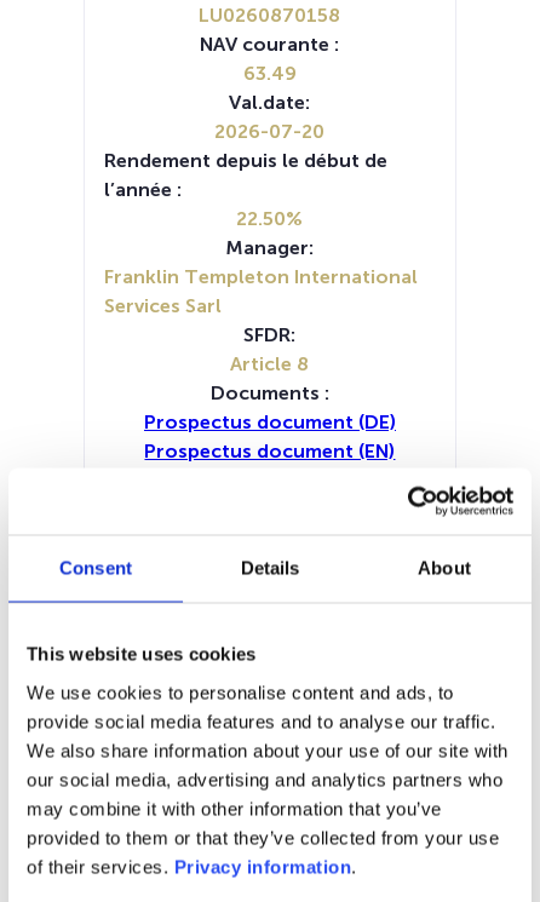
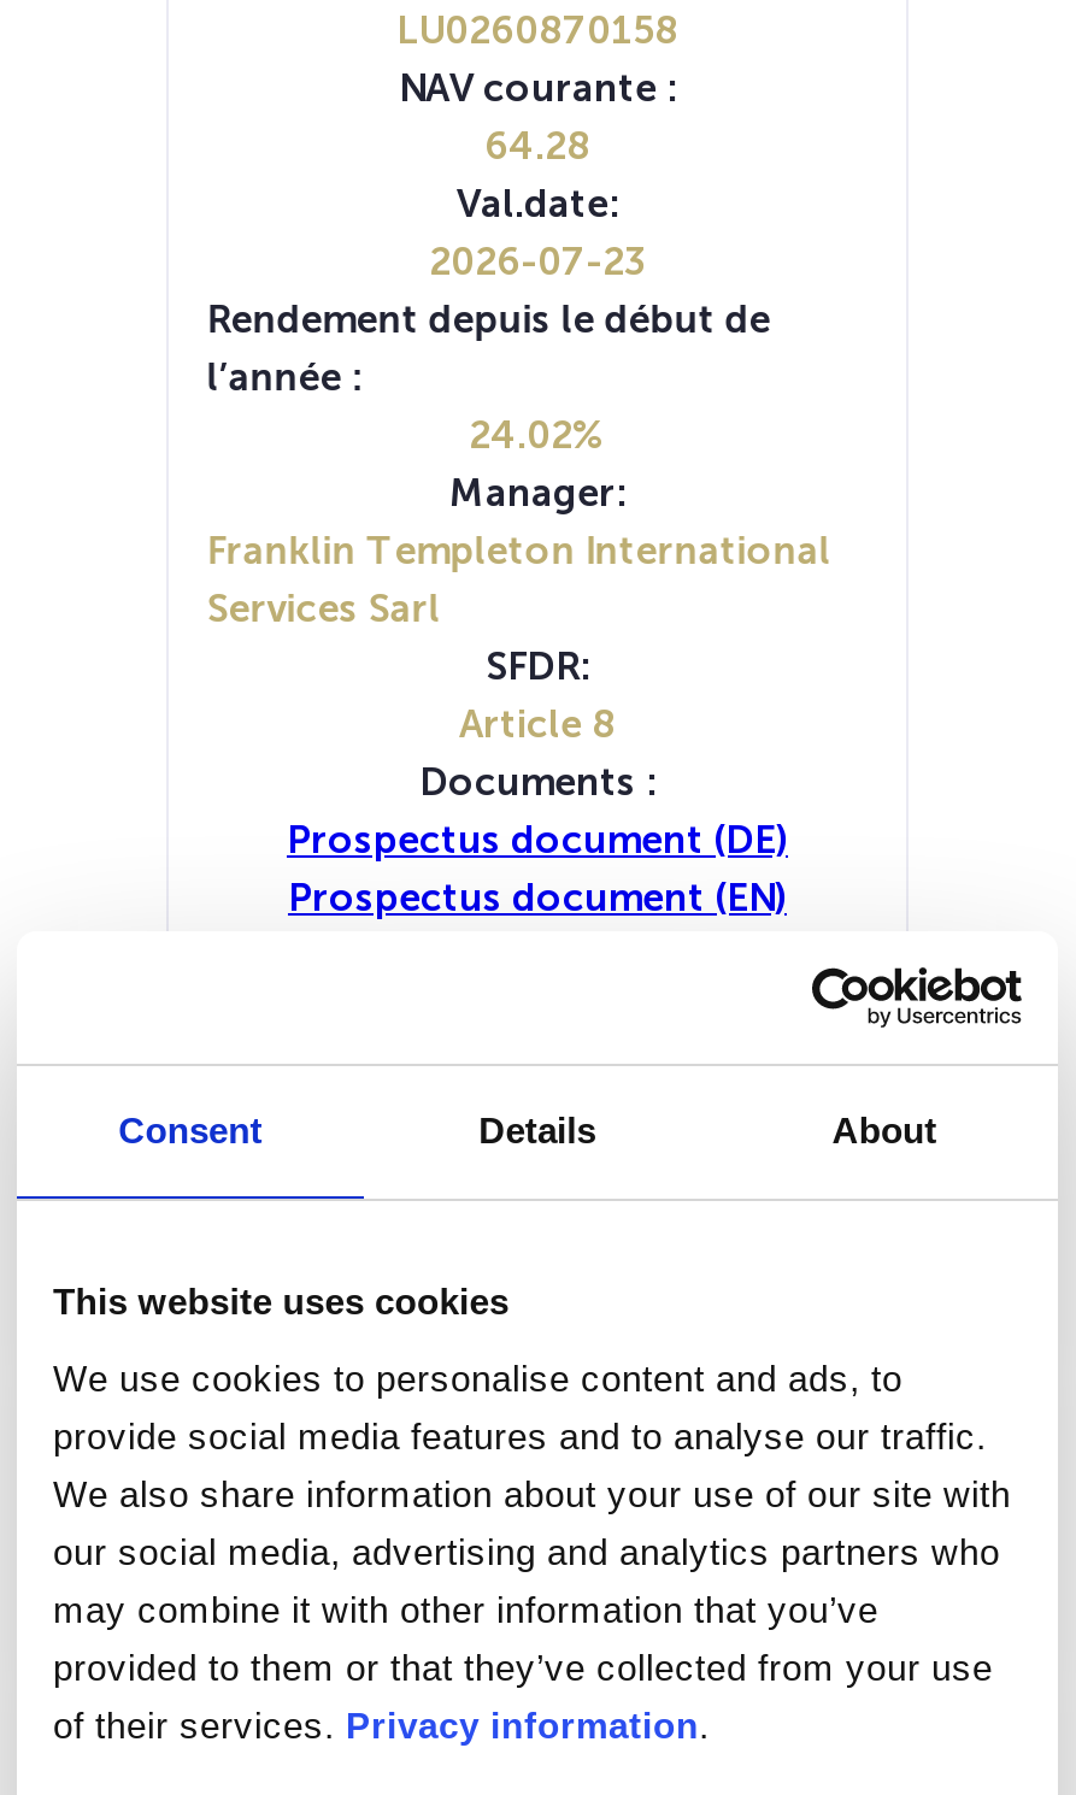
[243,61,297,84] 63.49 -> [484,122,590,168] 64.28
[215,119,325,142] 2026-07-20 -> [429,238,646,283] 2026-07-23
[237,207,303,230] 22.50% -> [469,411,606,457] 24.02%

